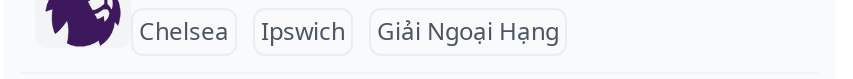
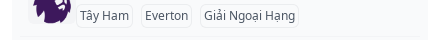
[139,14,345,48] Chelsea | Ipswich -> [80,7,188,24] Tây Ham | Everton

